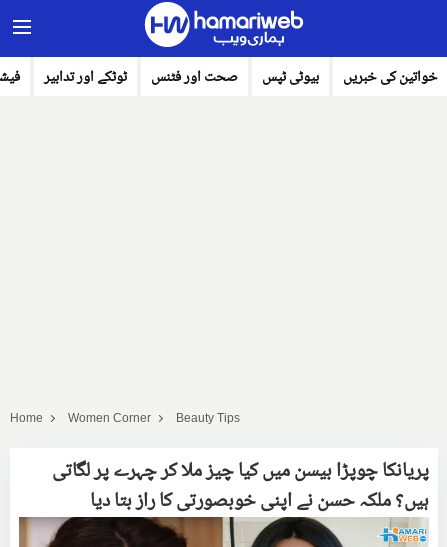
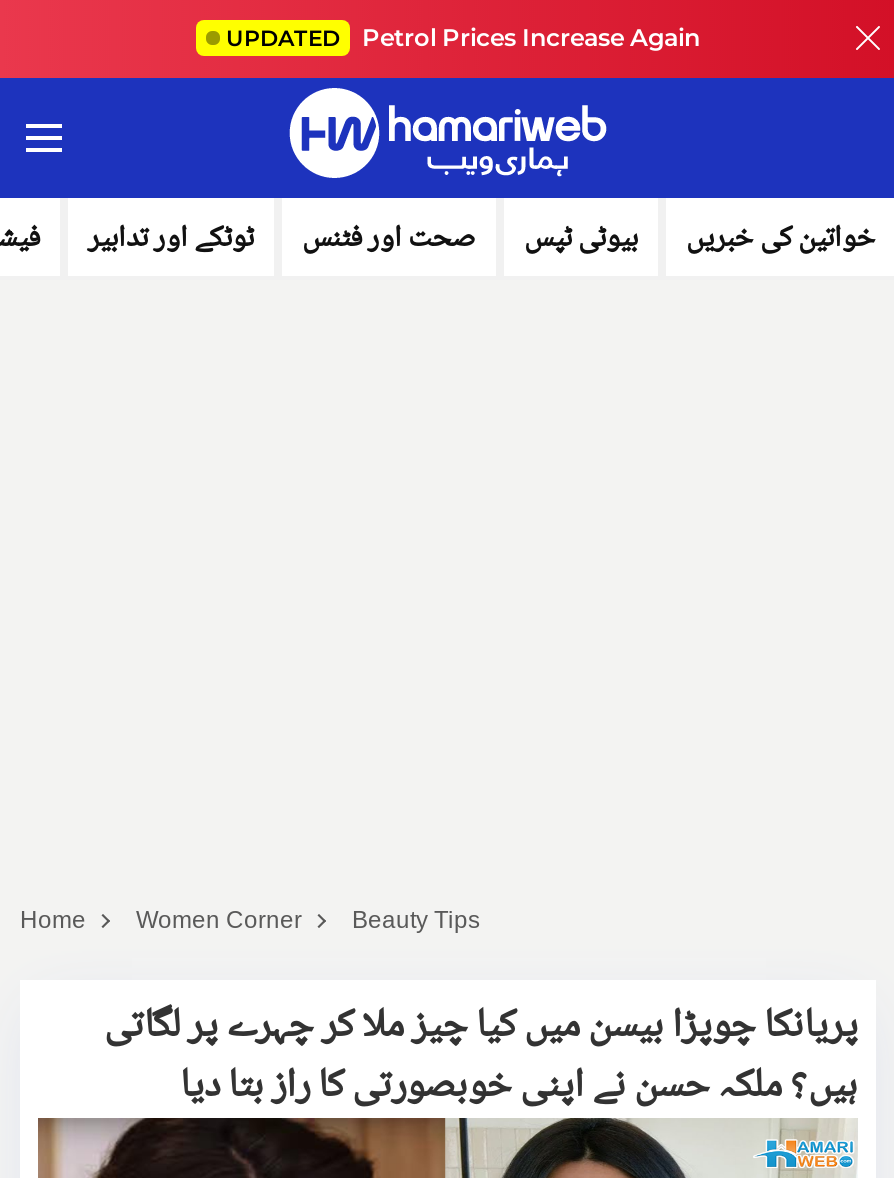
none -> [226,22,700,52] UPDATED Petrol Prices Increase Again

